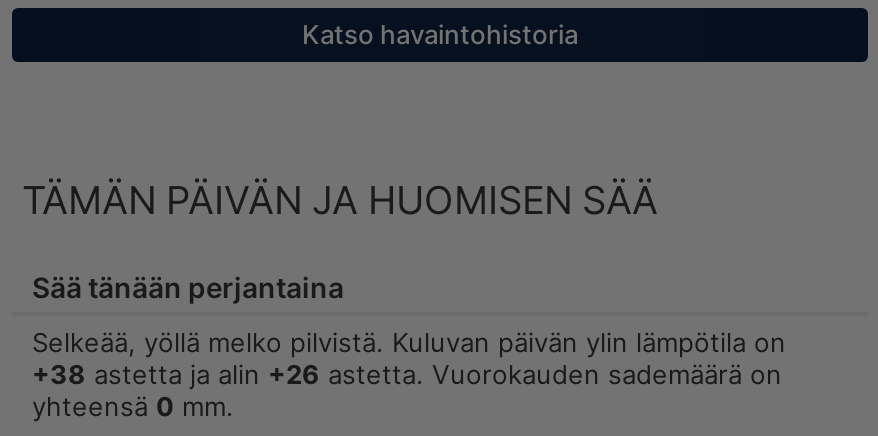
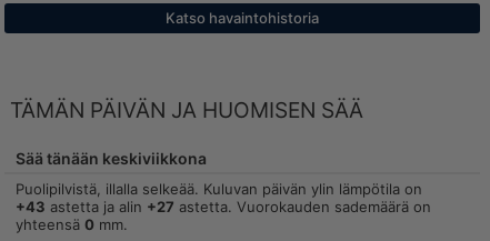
[32,270,344,304] Sää tänään perjantaina -> [16,149,207,168] Sää tänään keskiviikkona
[32,326,786,390] Selkeää, yöllä melko pilvistä. Kuluvan päivän ylin lämpötila on | +38 astetta ja alin +26 astetta. Vuorokauden sademäärä on -> [16,180,431,215] Puolipilvistä, illalla selkeää. Kuluvan päivän ylin lämpötila on | +43 astetta ja alin +27 astetta. Vuorokauden sademäärä on

